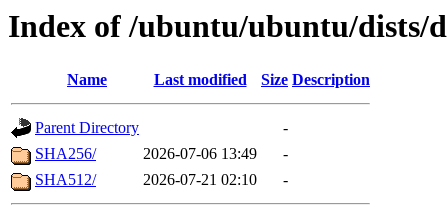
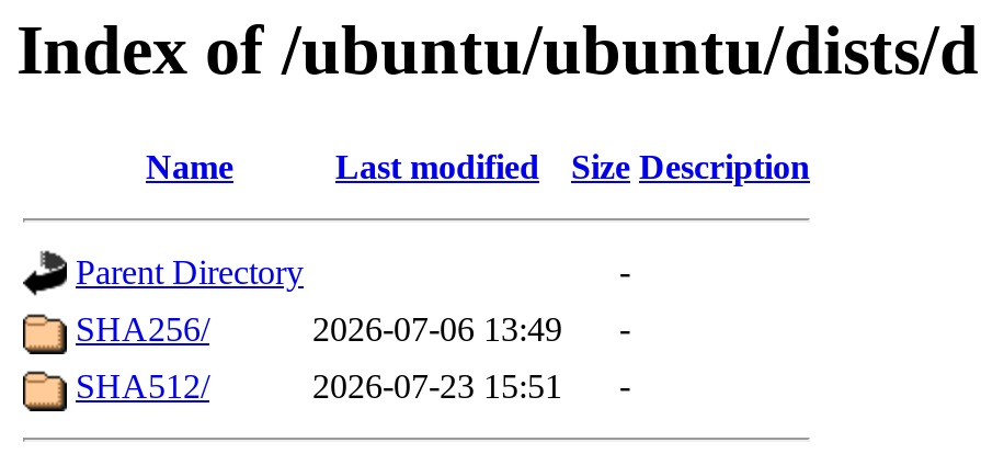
[143,171,257,188] 2026-07-21 02:10 -> [312,368,562,406] 2026-07-23 15:51

